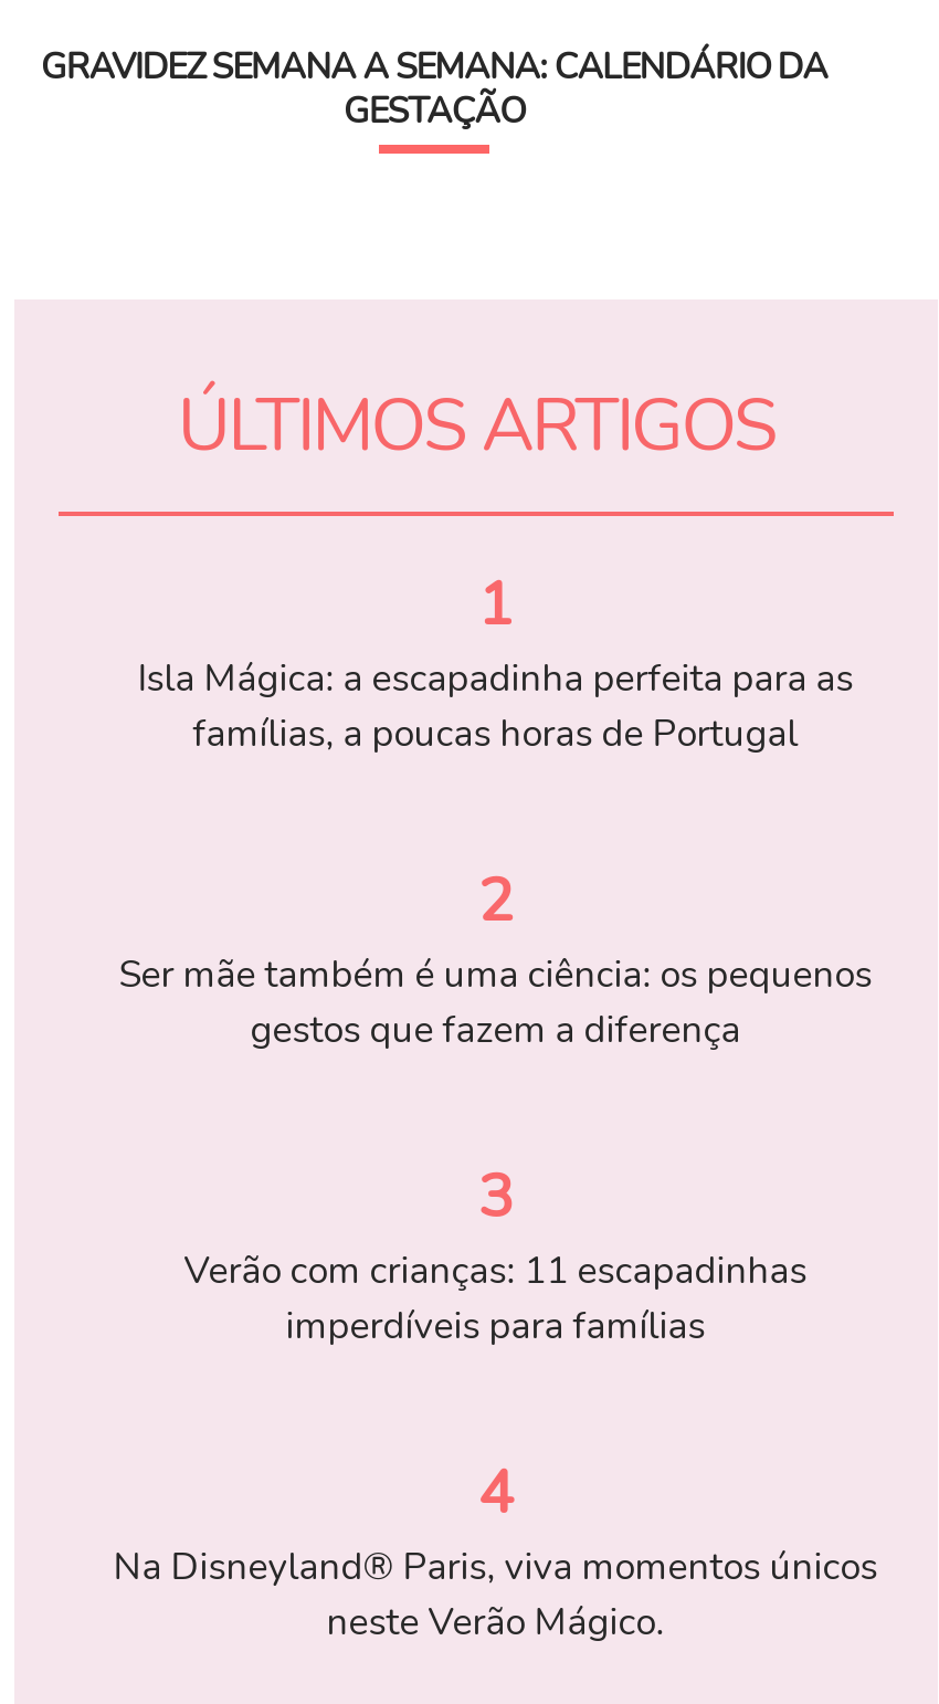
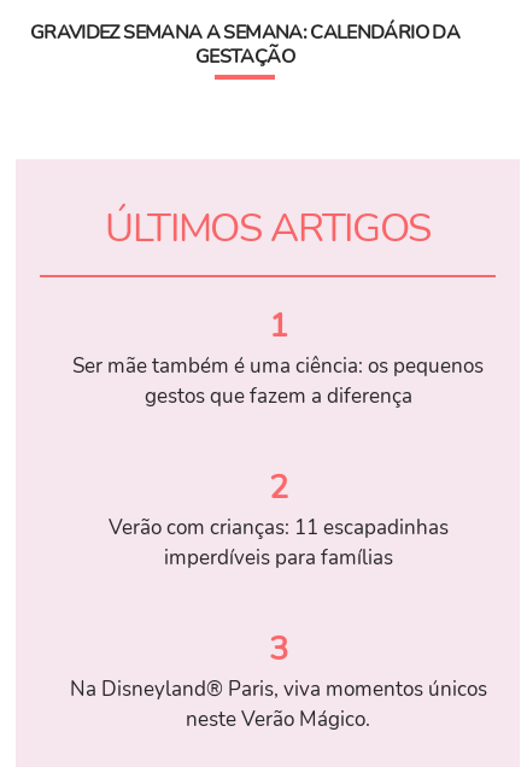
[138,653,853,942] Isla Mágica: a escapadinha perfeita para as | famílias, a poucas horas de Portugal | 2 -> none
[478,1157,513,1238] 3 -> [269,465,288,510] 2
[478,1453,513,1534] 4 -> [269,627,288,671] 3

